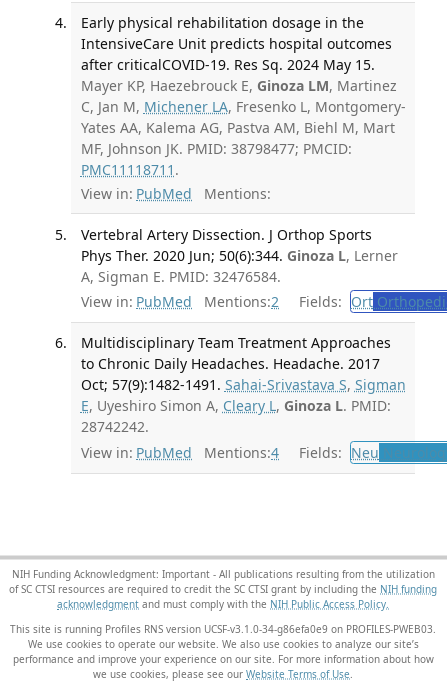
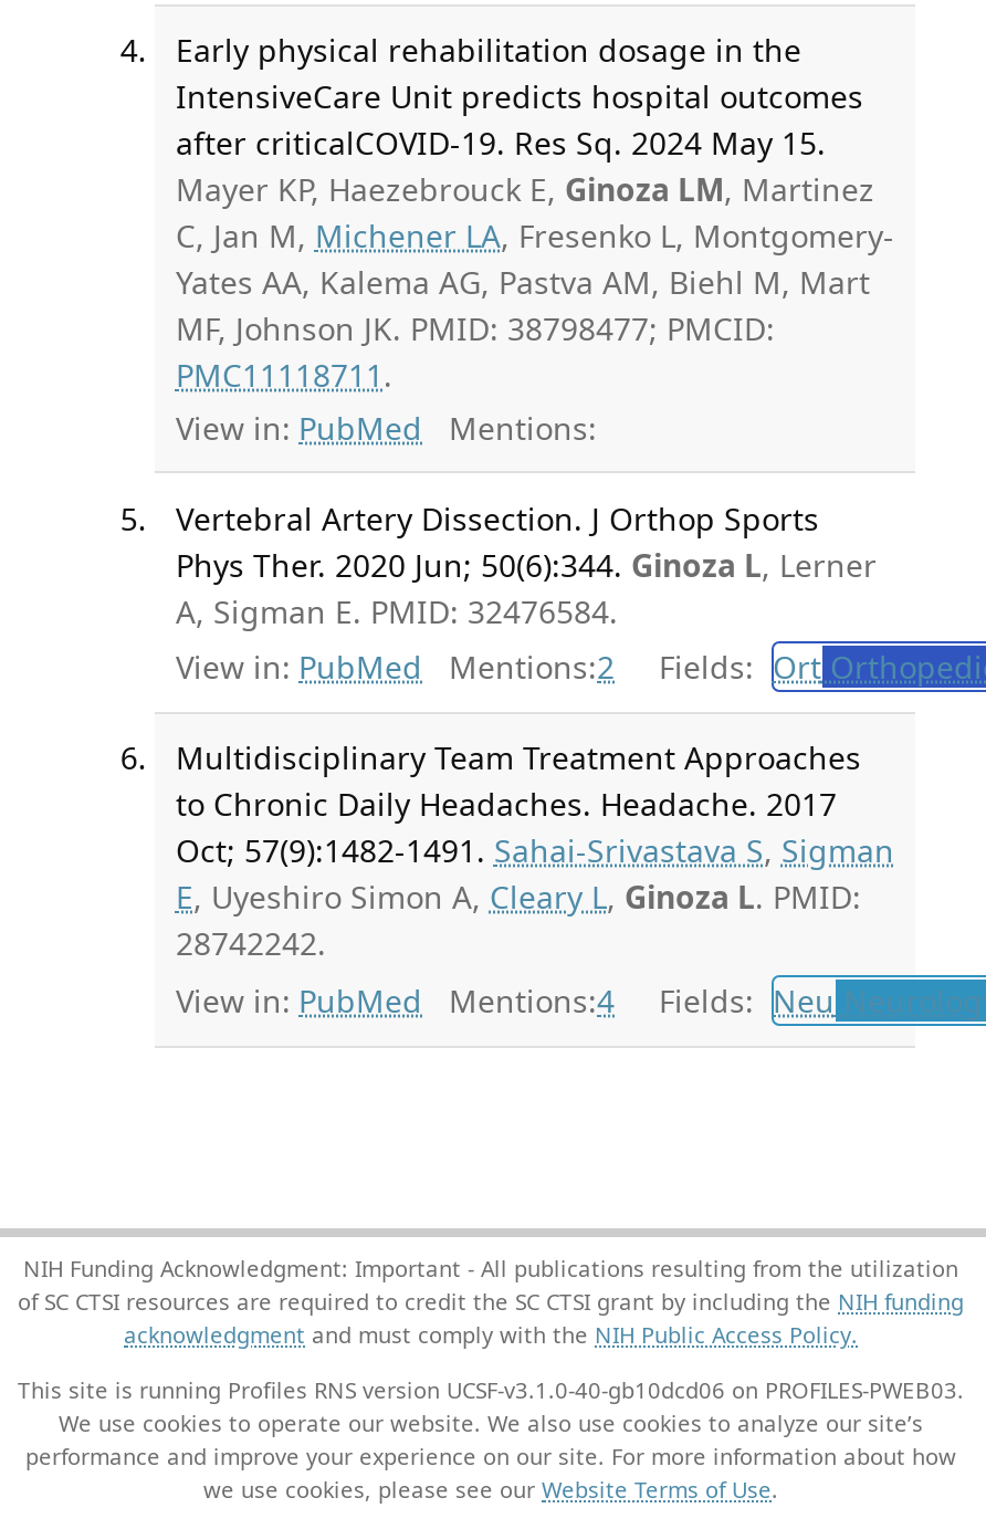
[10,621,436,635] This site is running Profiles RNS version UCSF-v3.1.0-34-g86efa0e9 on PROFILES-PWEB03. -> [18,1373,964,1404] This site is running Profiles RNS version UCSF-v3.1.0-40-gb10dcd06 on PROFILES-PWEB03.

